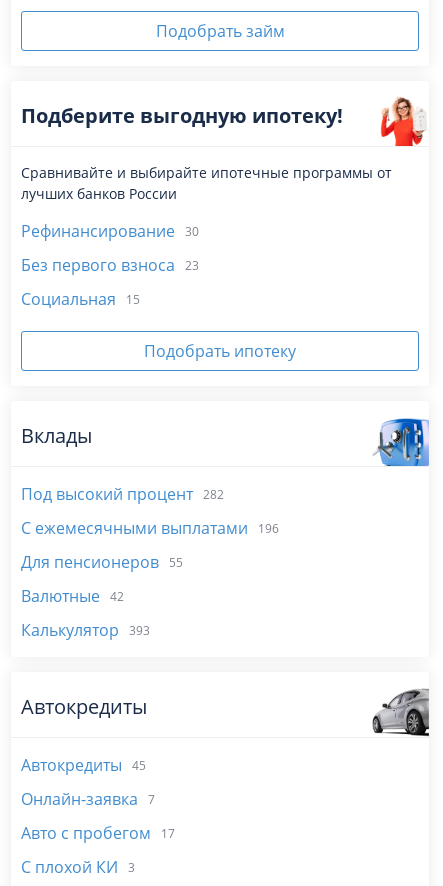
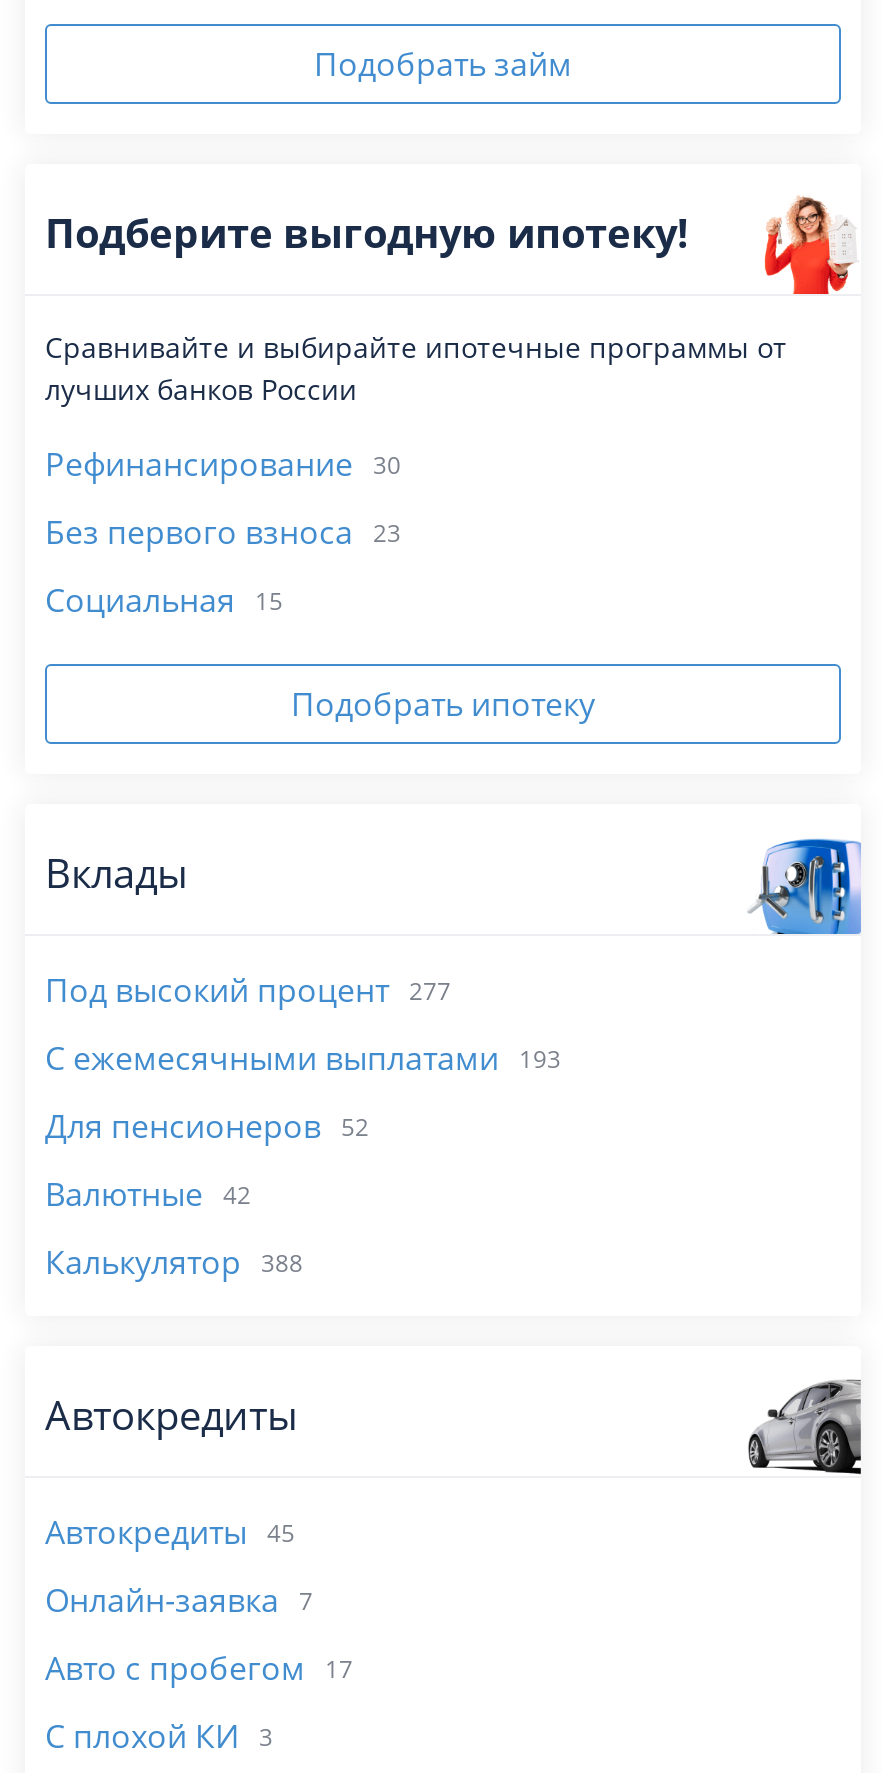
[21,483,224,505] Под высокий процент 282 -> [45,968,451,1012] Под высокий процент 277
[21,517,279,539] С ежемесячными выплатами 196 -> [45,1036,561,1080] С ежемесячными выплатами 193
[21,551,183,573] Для пенсионеров 55 -> [45,1104,369,1148] Для пенсионеров 52
[21,619,150,641] Калькулятор 393 -> [45,1240,303,1284] Калькулятор 388

